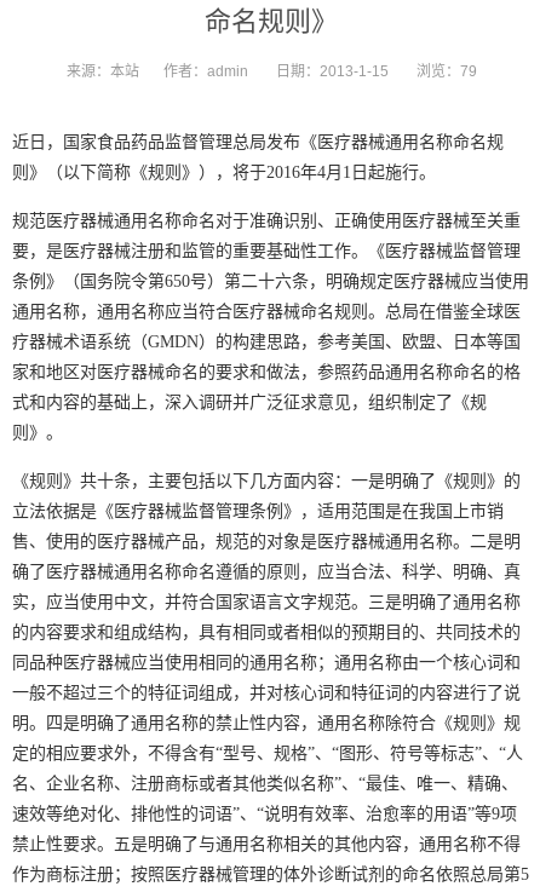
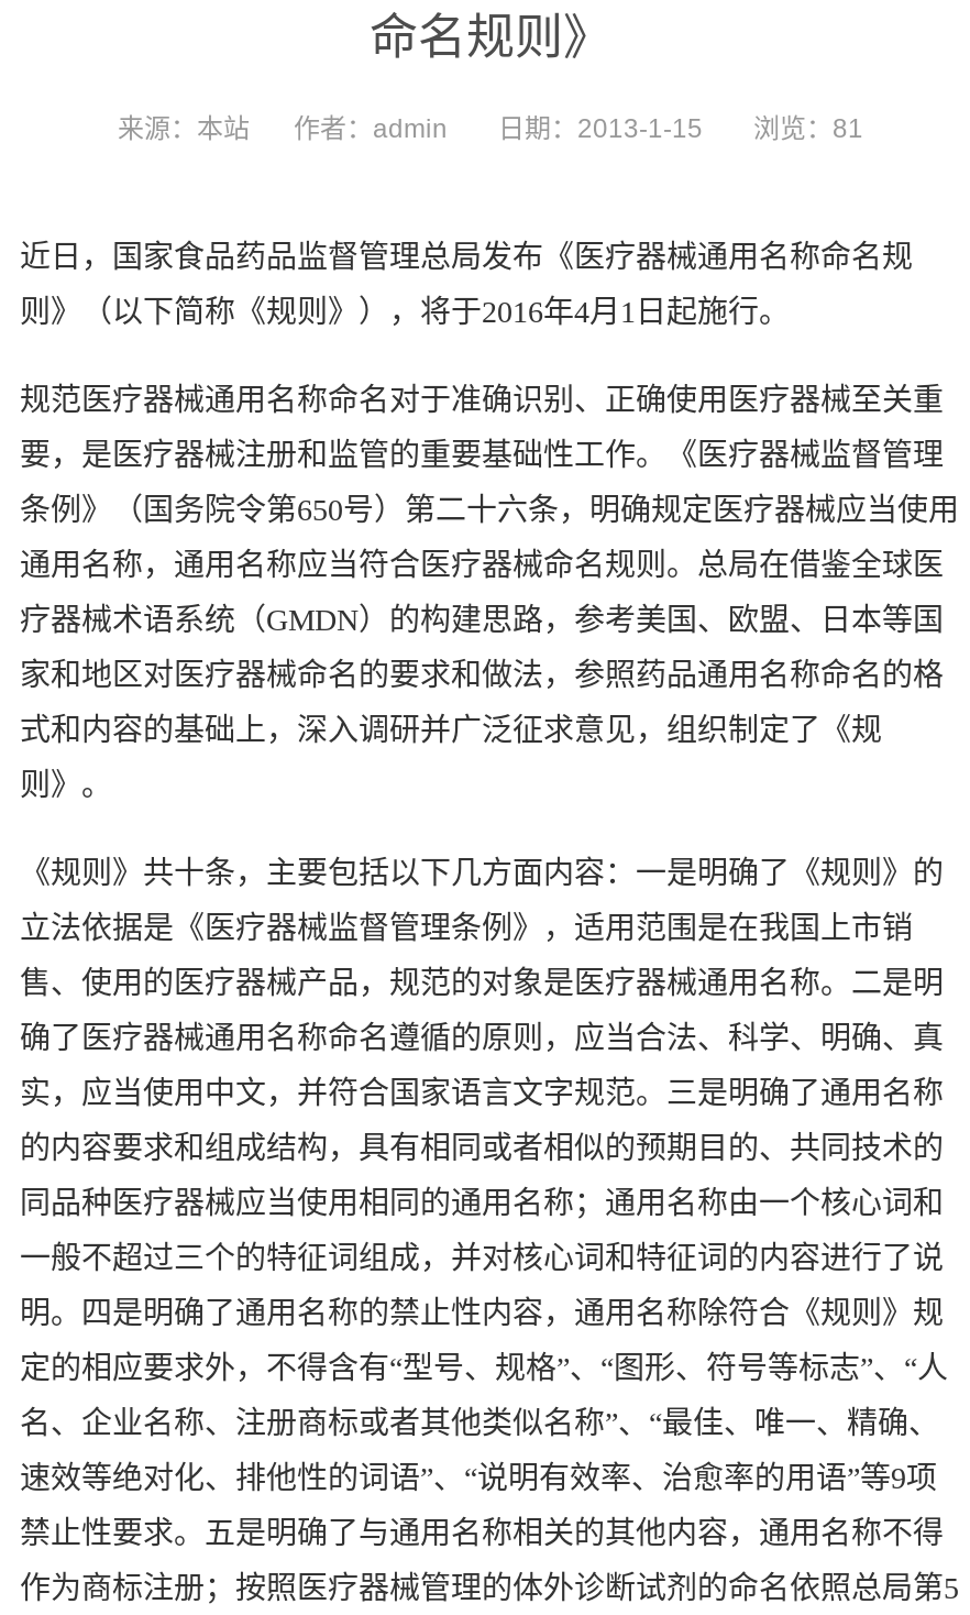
[66,63,476,80] 来源：本站 作者：admin 日期：2013-1-15 浏览：79 -> [118,113,863,144] 来源：本站 作者：admin 日期：2013-1-15 浏览：81

